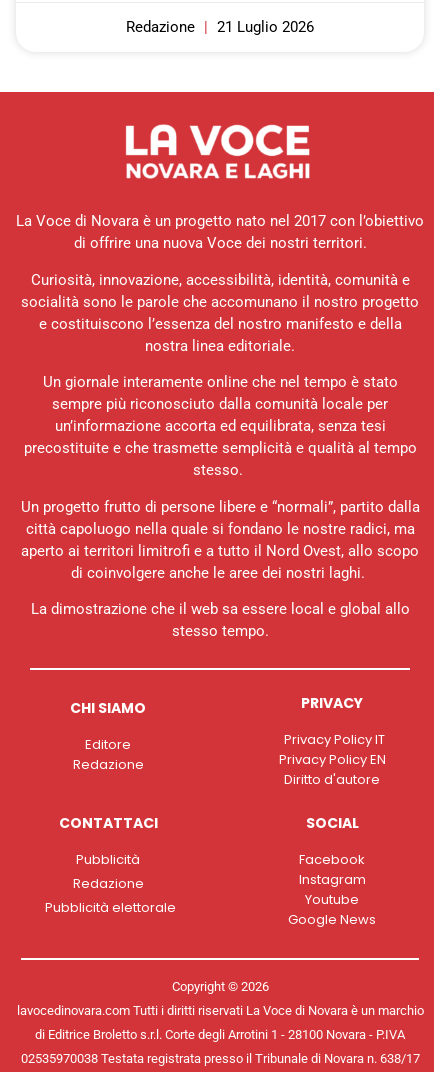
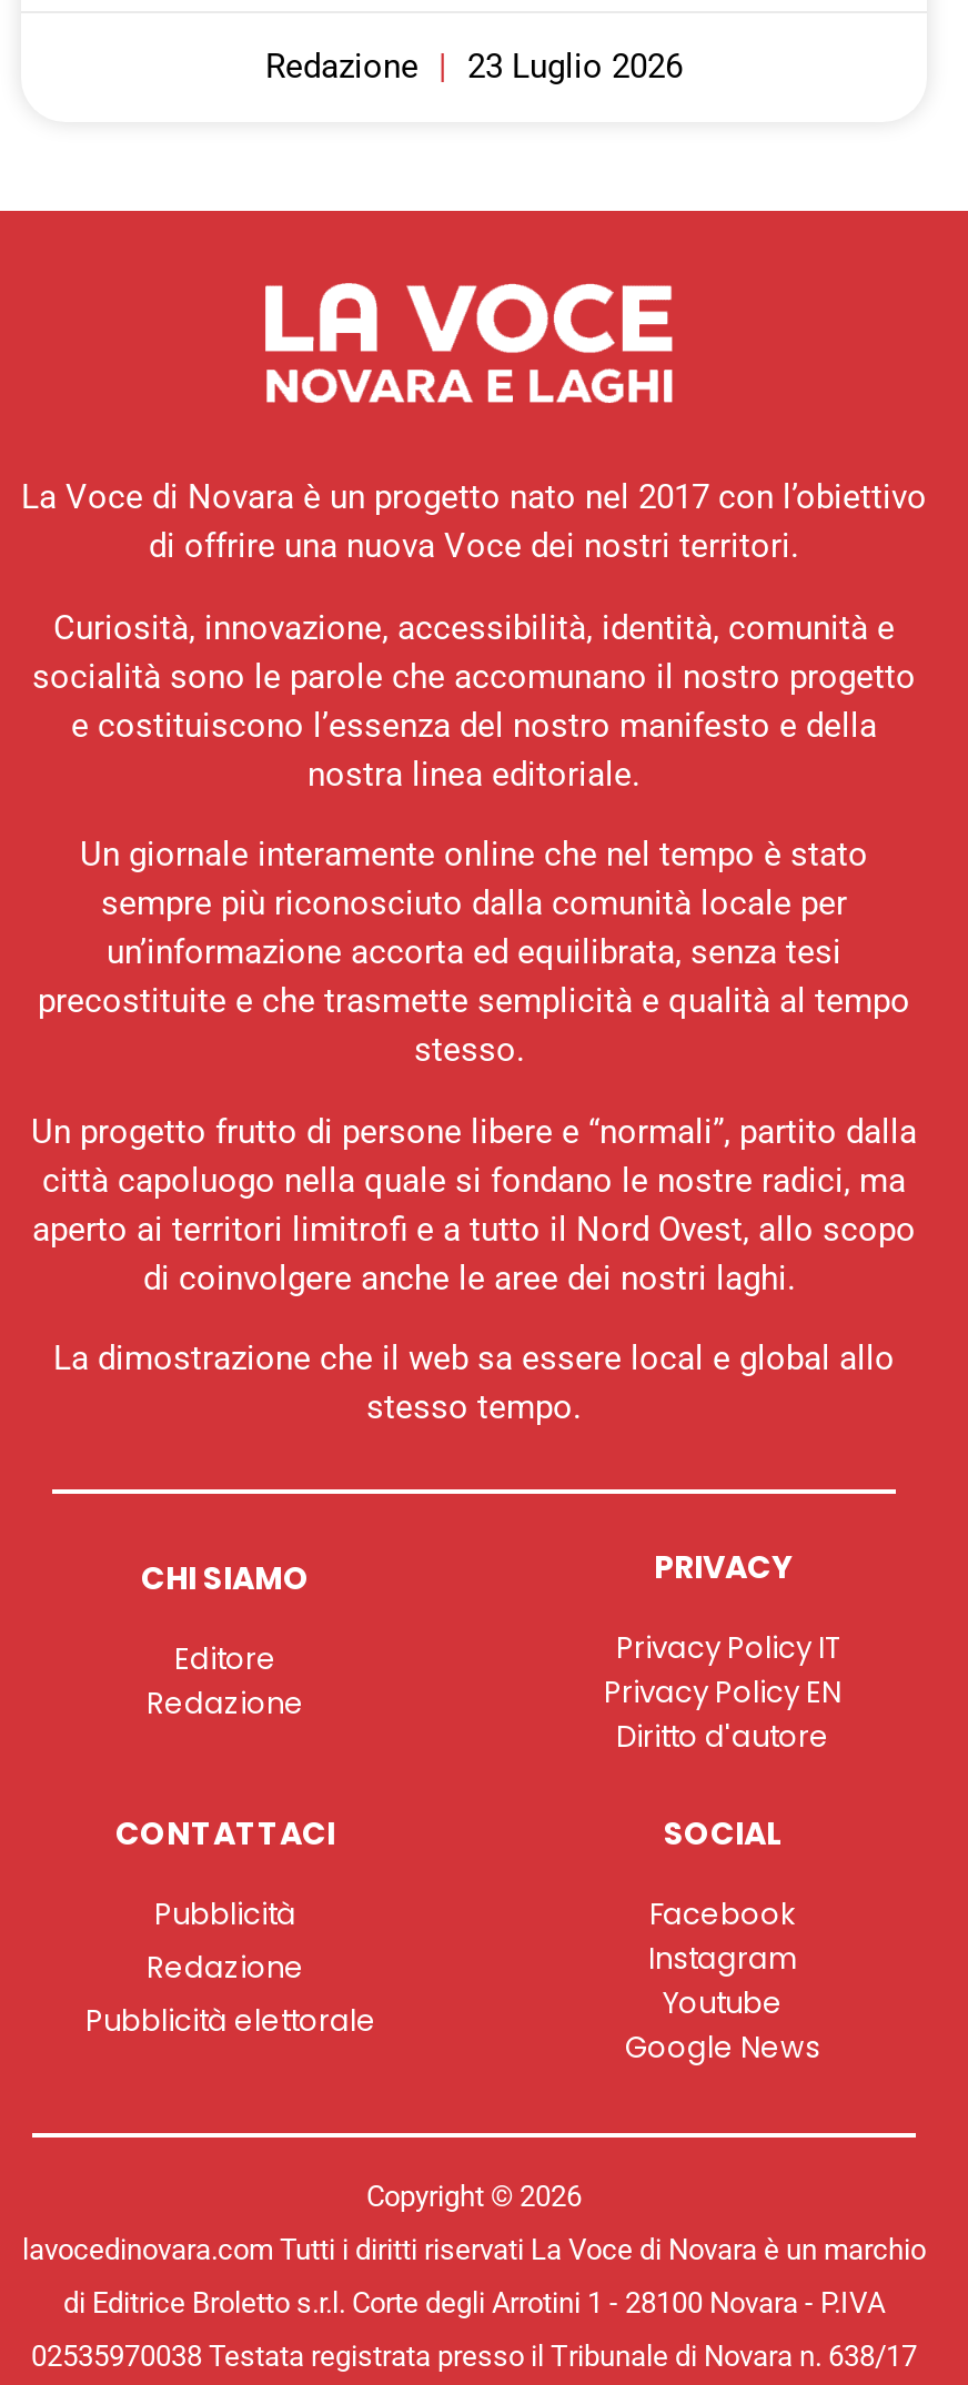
[126,18,314,36] Redazione 21 Luglio 2026 -> [265,47,683,87] Redazione 23 Luglio 2026

